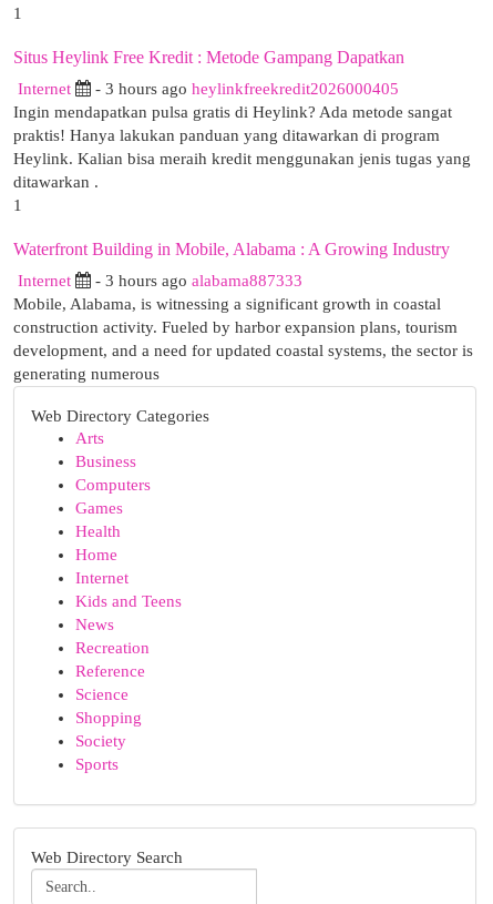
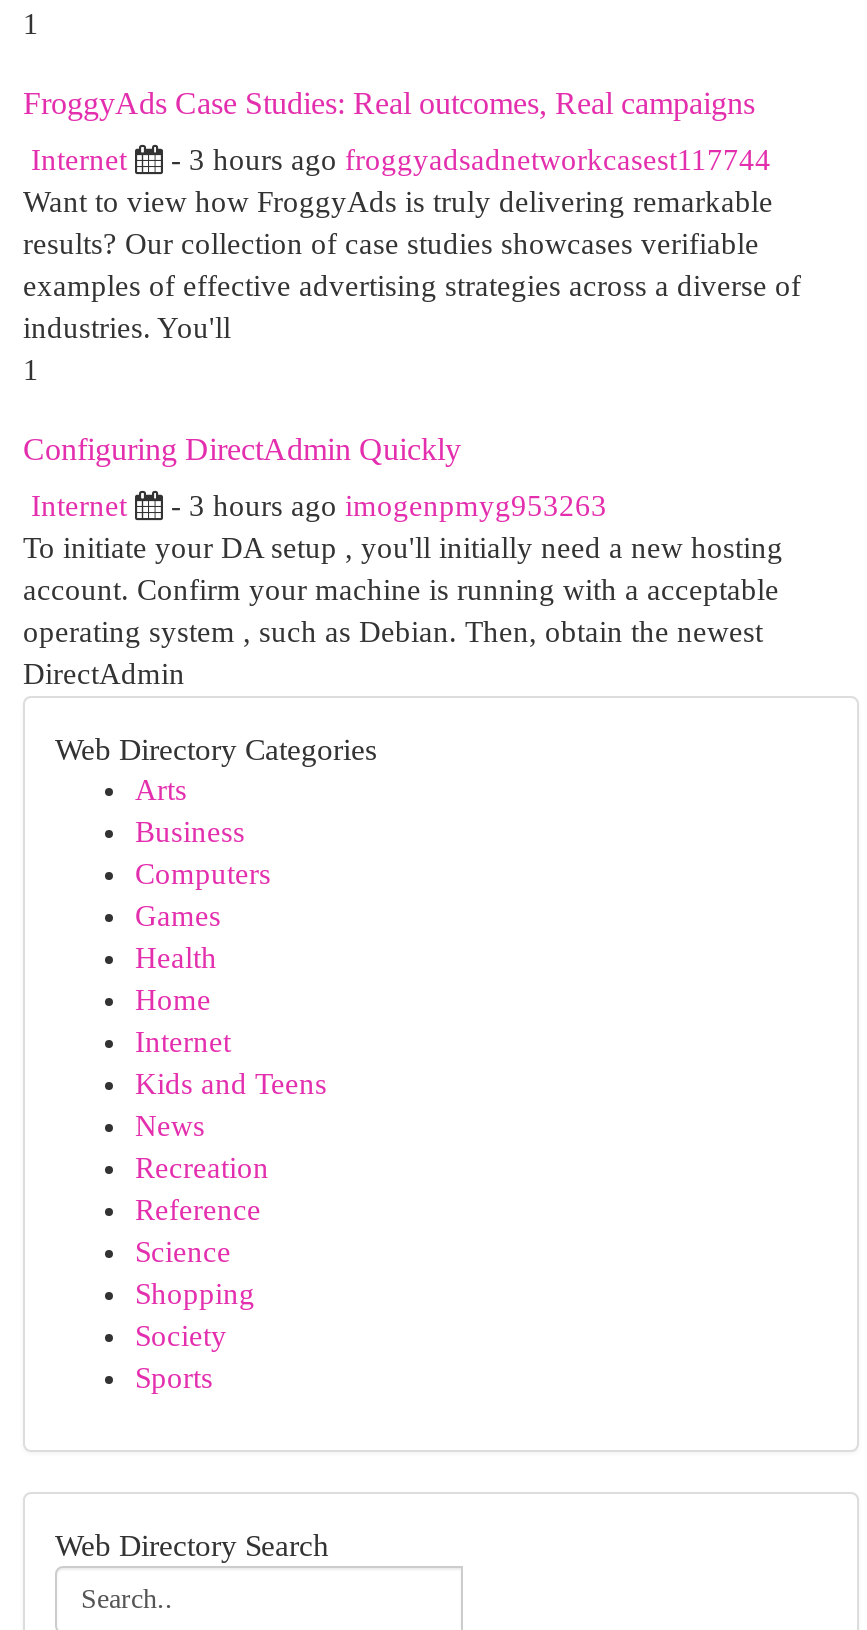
[13,48,404,67] Situs Heylink Free Kredit : Metode Gampang Dapatkan -> [23,86,755,120] FroggyAds Case Studies: Real outcomes, Real campaigns
[13,80,471,191] - 3 hours ago heylinkfreekredit2026000405 | Ingin mendapatkan pulsa gratis di Heylink? Ada metode sangat | praktis! Hanya lakukan panduan yang ditawarkan di program | Heylink. Kalian bisa meraih kredit menggunakan jenis tugas yang | ditawarkan . -> [23,144,801,344] - 3 hours ago froggyadsadnetworkcasest117744 | Want to view how FroggyAds is truly delivering remarkable | results? Our collection of case studies showcases verifiable | examples of effective advertising strategies across a diverse of | industries. You'll
[13,240,450,258] Waterfront Building in Mobile, Alabama : A Growing Industry -> [23,432,461,466] Configuring DirectAdmin Quickly
[13,272,473,383] - 3 hours ago alabama887333 | Mobile, Alabama, is witnessing a significant growth in coastal | construction activity. Fueled by harbor expansion plans, tourism | development, and a need for updated coastal systems, the sector is | generating numerous -> [23,490,783,690] - 3 hours ago imogenpmyg953263 | To initiate your DA setup , you'll initially need a new hosting | account. Confirm your machine is running with a acceptable | operating system , such as Debian. Then, obtain the newest | DirectAdmin

